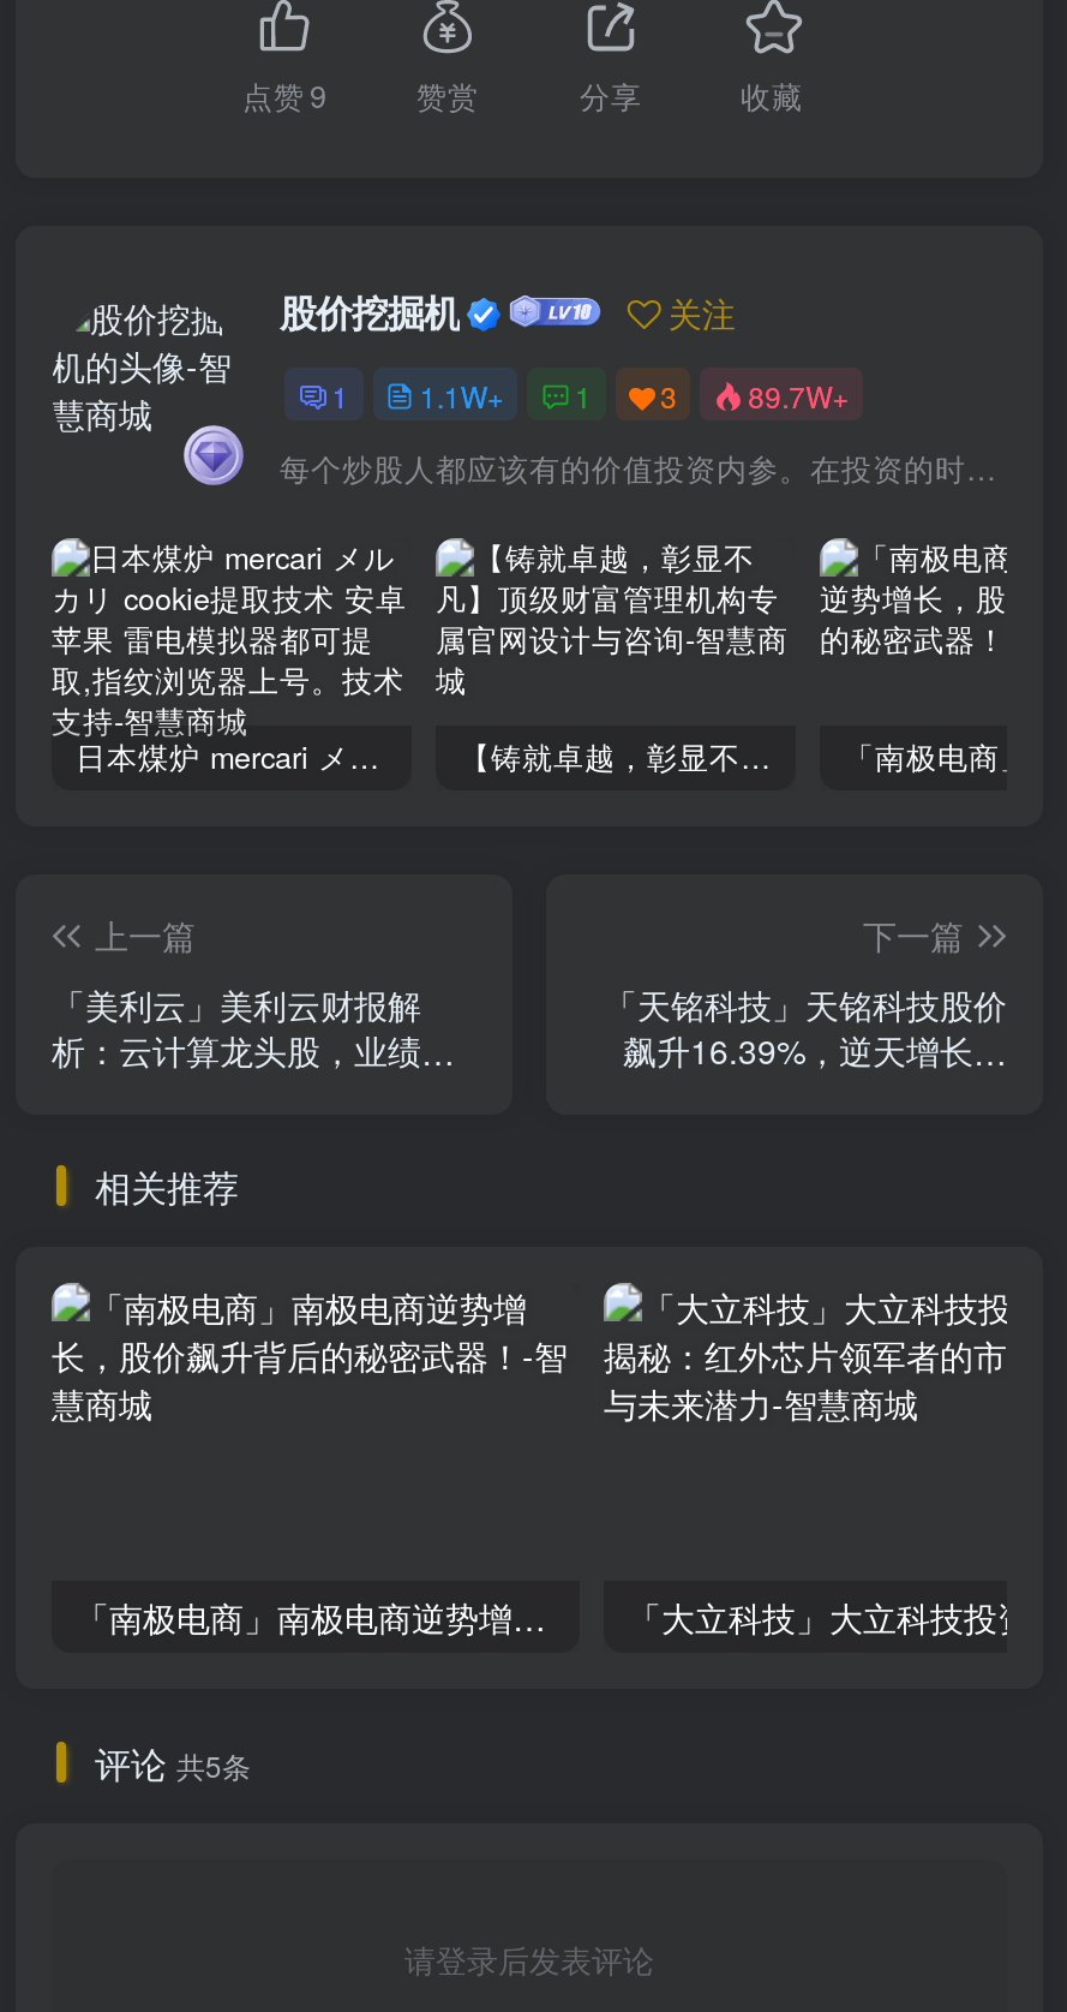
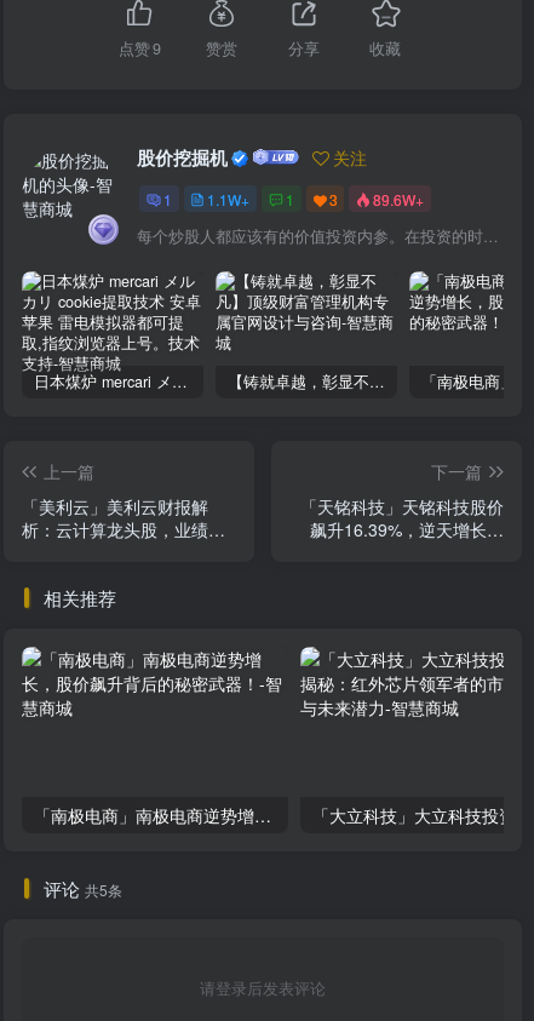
[332,374,849,415] 1 1.1W+ 1 3 89.7W+ -> [163,188,424,209] 1 1.1W+ 1 3 89.6W+

